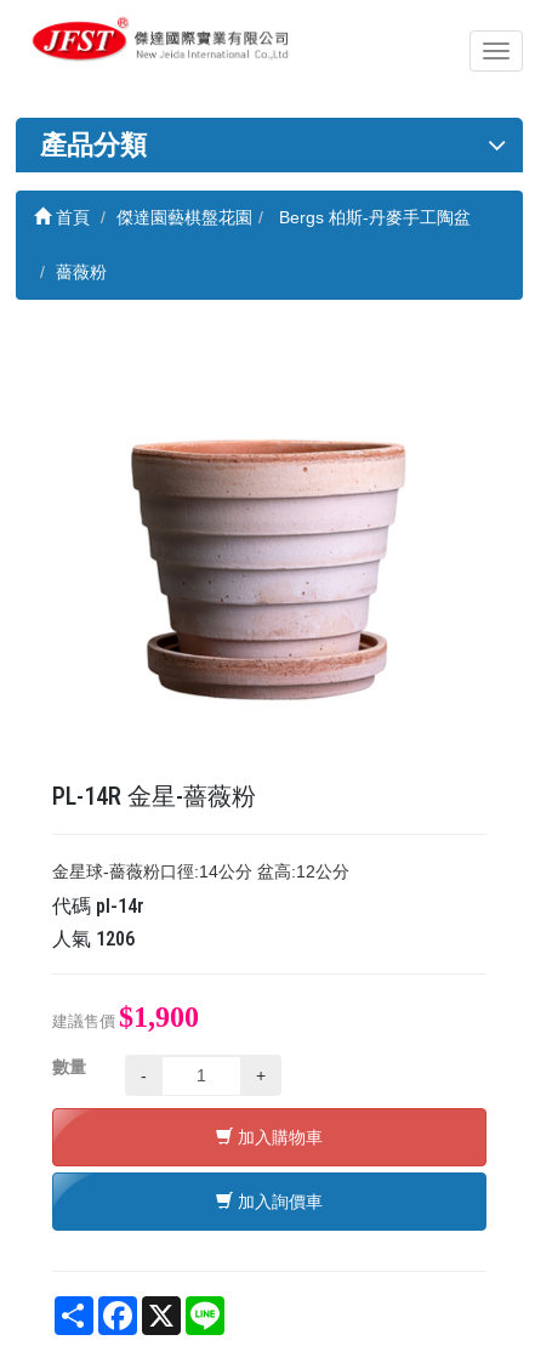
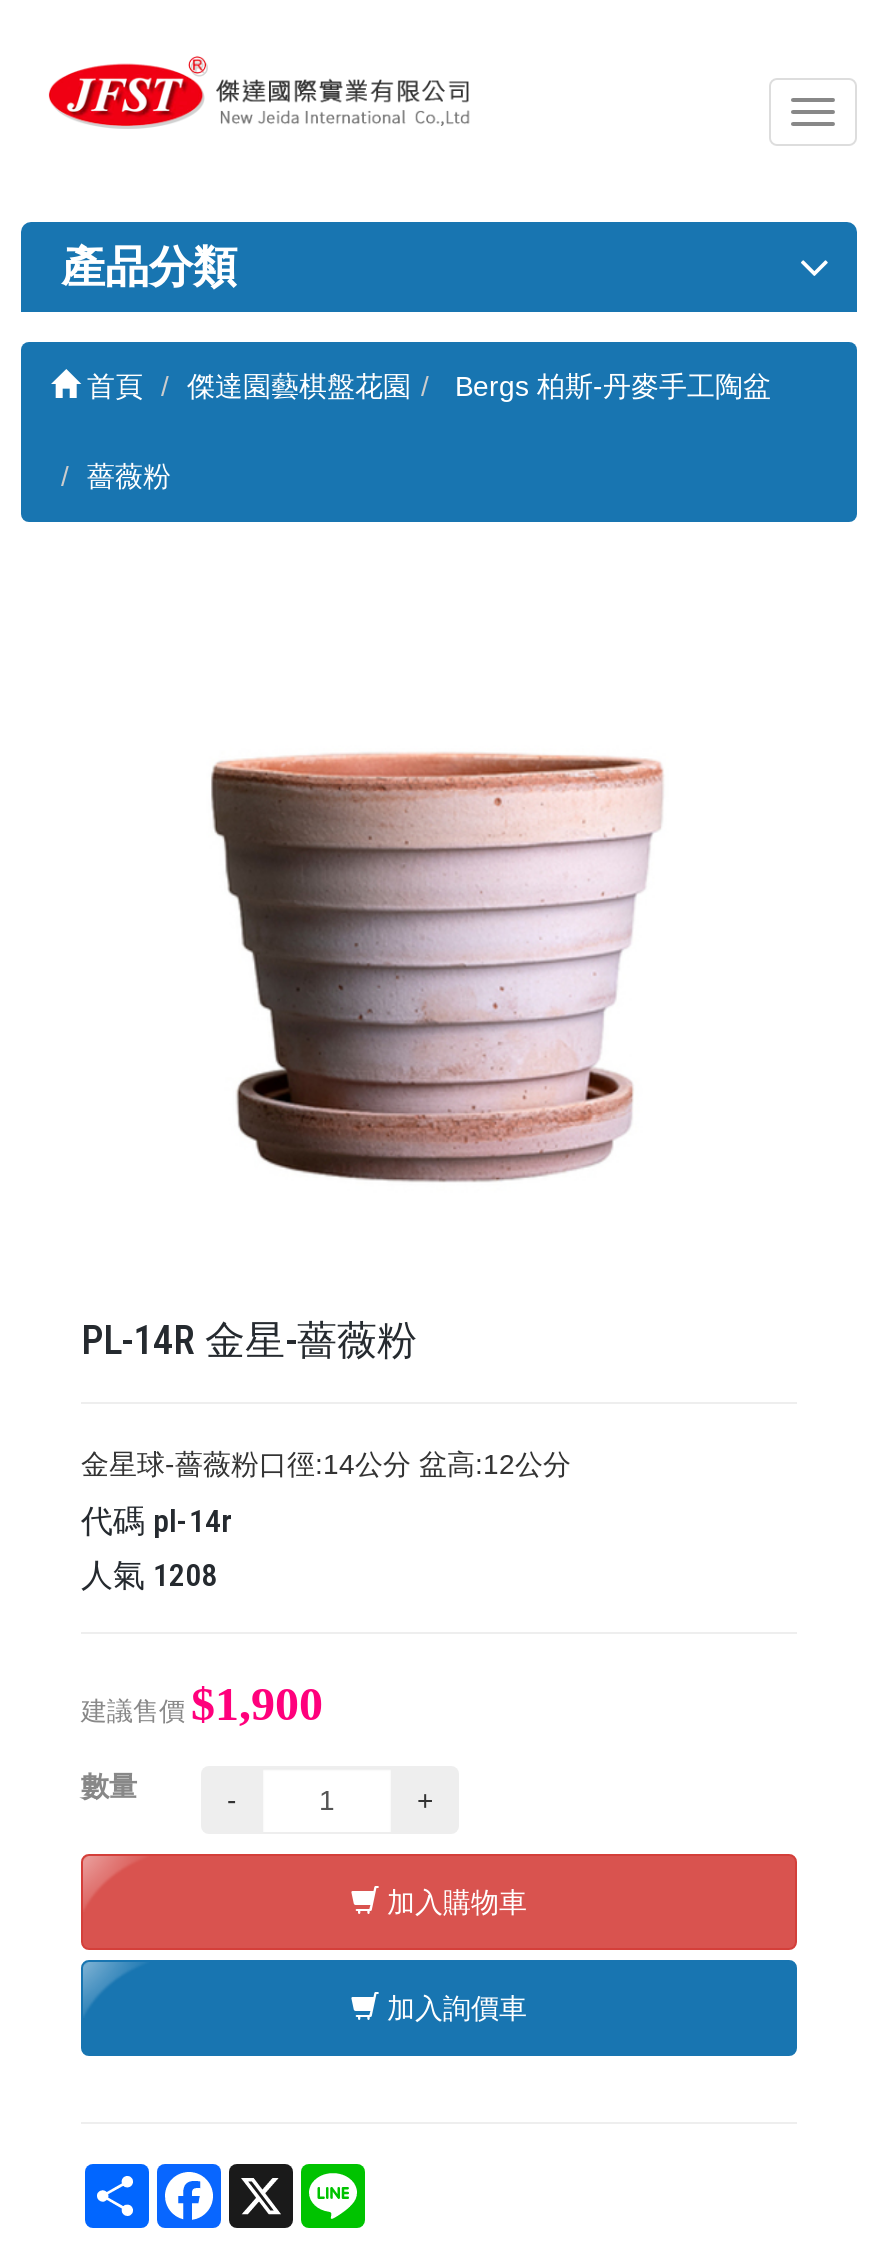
[52,927,135,950] 人氣1206 -> [81,1556,217,1594] 人氣1208

